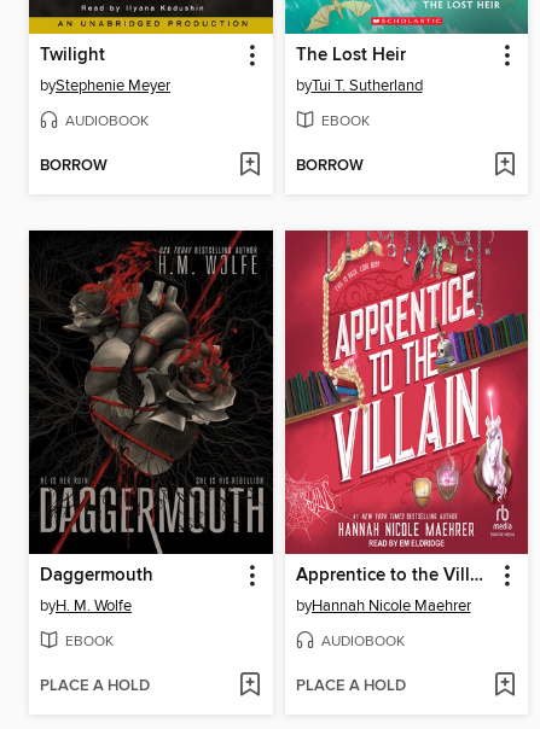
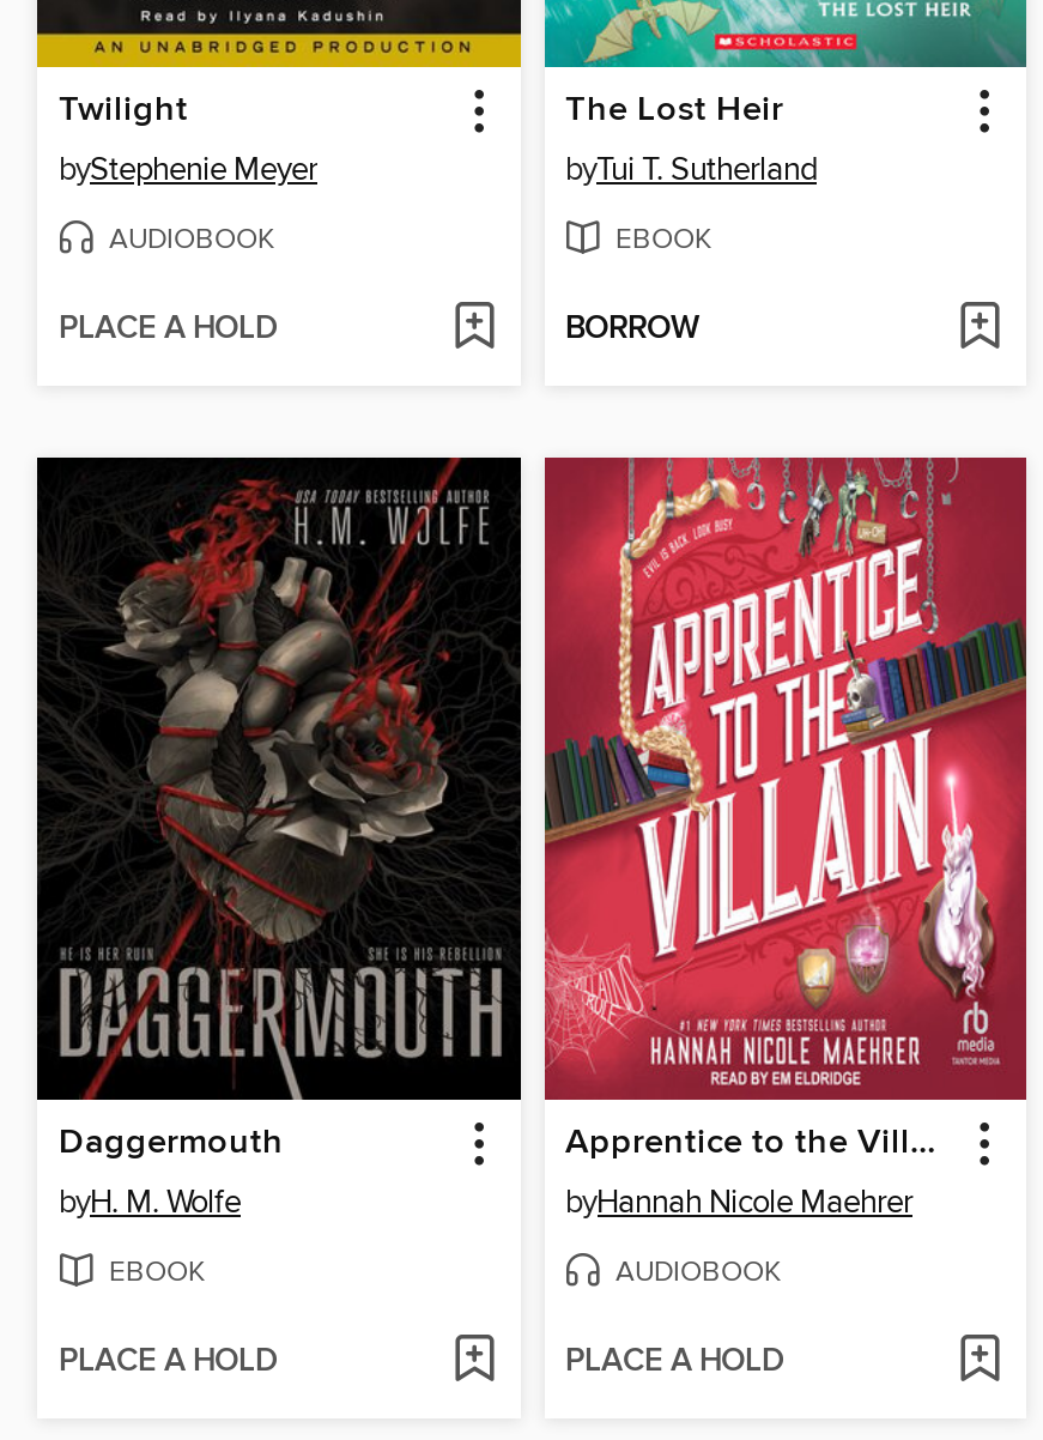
[40,155,108,176] BORROW -> [59,309,277,349] PLACE A HOLD

